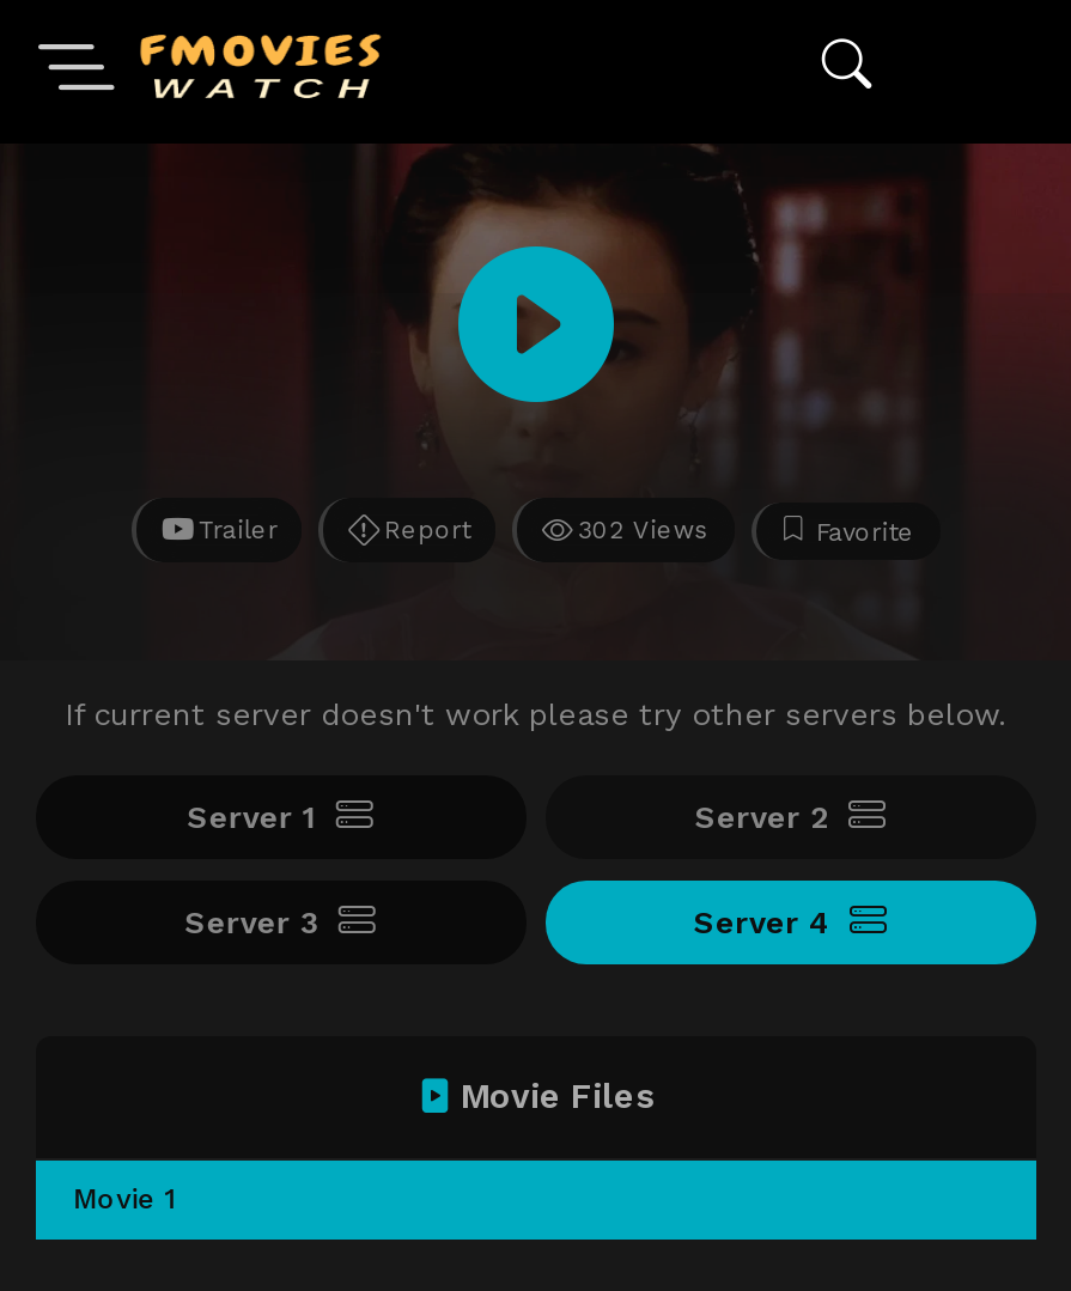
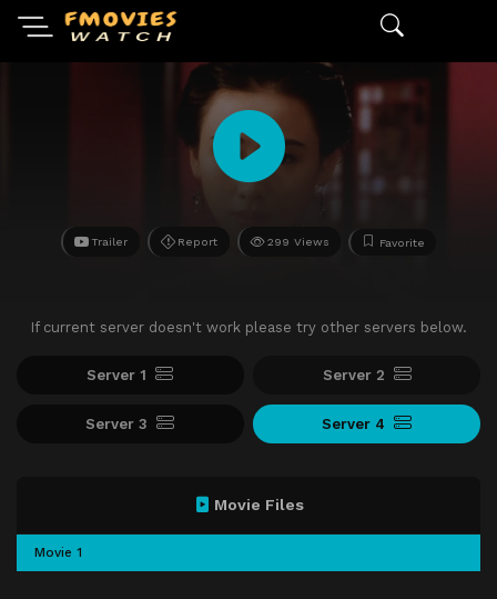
[578,515,709,546] 302 Views -> [267,235,329,249] 299 Views

